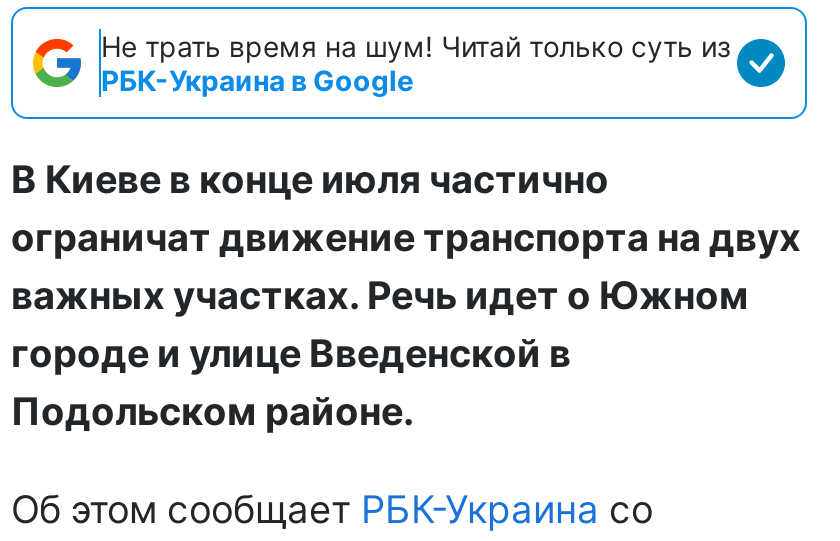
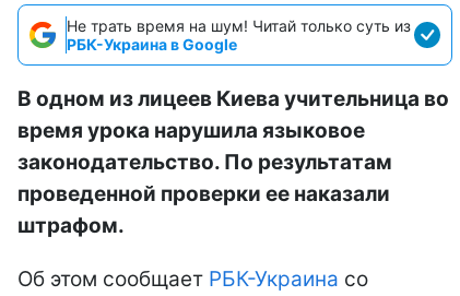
[11,157,801,435] В Киеве в конце июля частично | ограничат движение транспорта на двух | важных участках. Речь идет о Южном | городе и улице Введенской в | Подольском районе. -> [17,86,449,238] В одном из лицеев Киева учительница во | время урока нарушила языковое | законодательство. По результатам | проведенной проверки ее наказали | штрафом.

